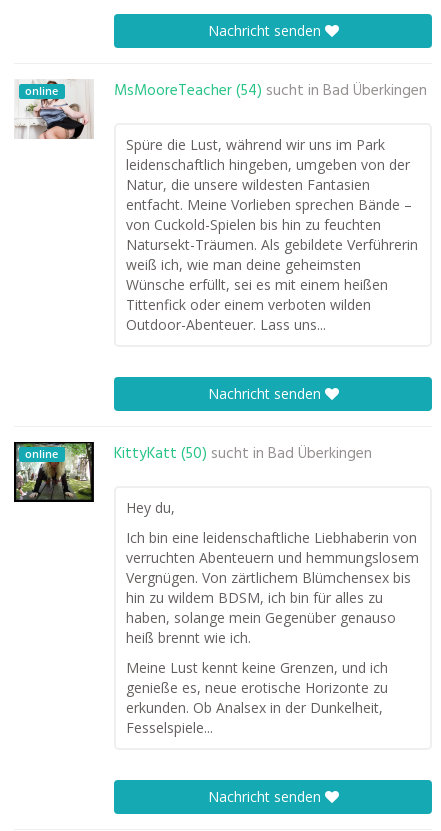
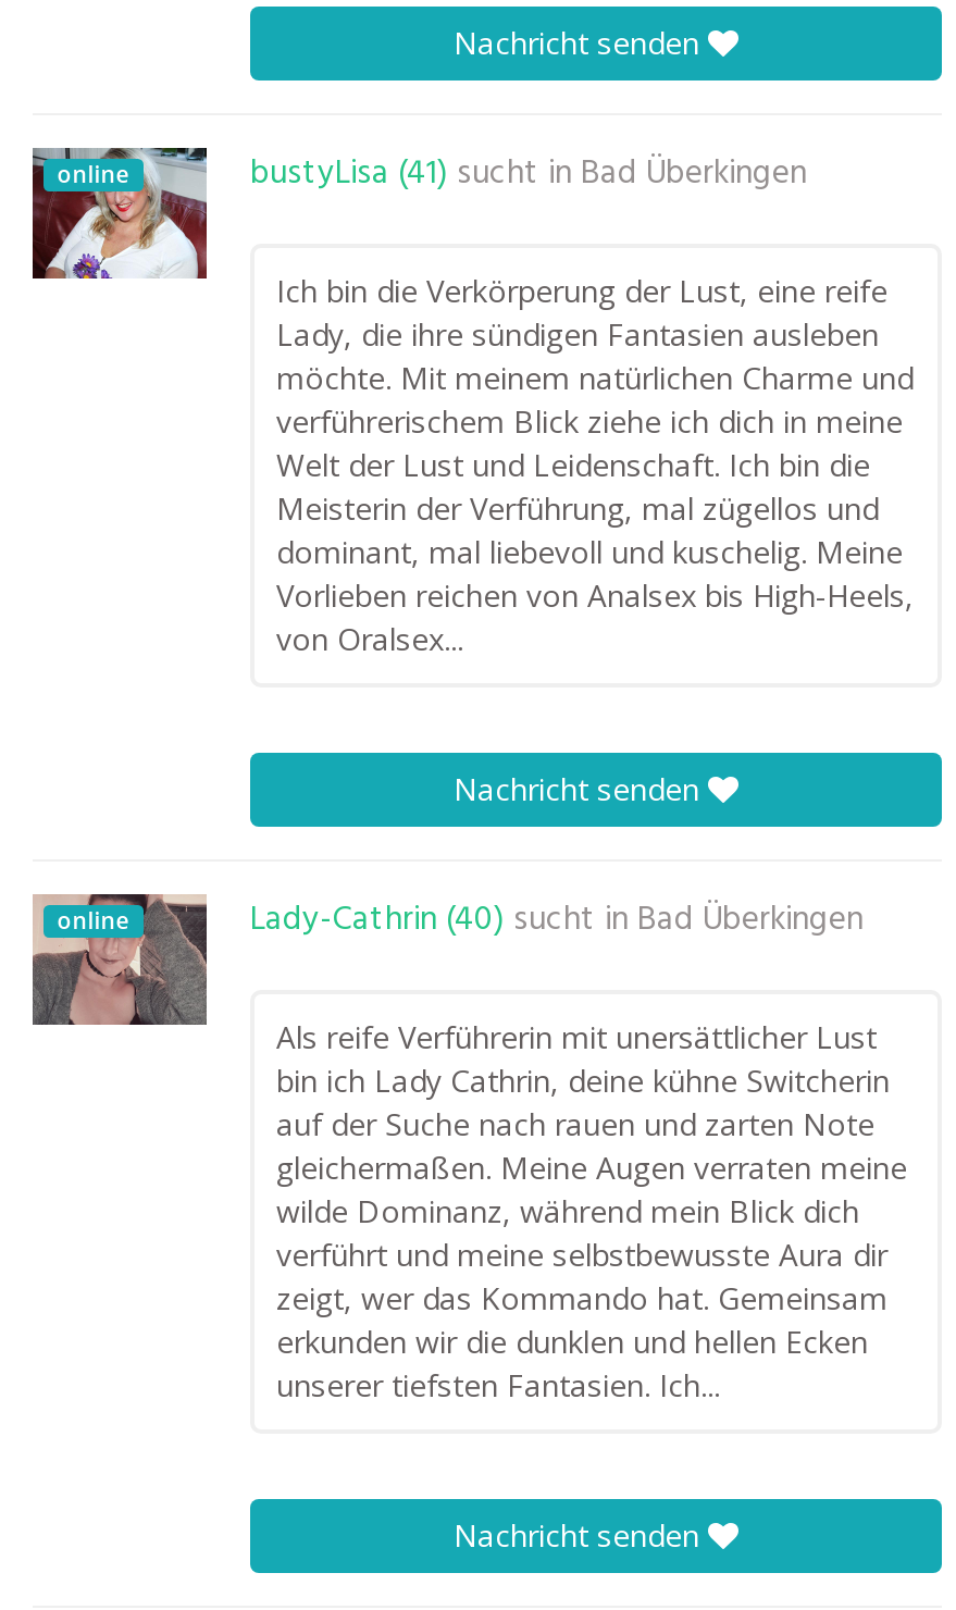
[14,78,427,140] [image] | MsMooreTeacher (54) sucht in Bad Überkingen -> [30,146,807,281] [image] | bustyLisa (41) sucht in Bad Überkingen
[126,134,418,333] Spüre die Lust, während wir uns im Park | leidenschaftlich hingeben, umgeben von der | Natur, die unsere wildesten Fantasien | entfacht. Meine Vorlieben sprechen Bände – | von Cuckold-Spielen bis hin zu feuchten | Natursekt-Träumen. Als gebildete Verführerin | weiß ich, wie man deine geheimsten | Wünsche erfüllt, sei es mit einem heißen | Tittenfick oder einem verboten wilden | Outdoor-Abenteuer. Lass uns... -> [276,269,914,658] Ich bin die Verkörperung der Lust, eine reife | Lady, die ihre sündigen Fantasien ausleben | möchte. Mit meinem natürlichen Charme und | verführerischem Blick ziehe ich dich in meine | Welt der Lust und Leidenschaft. Ich bin die | Meisterin der Verführung, mal zügellos und | dominant, mal liebevoll und kuschelig. Meine | Vorlieben reichen von Analsex bis High-Heels, | von Oralsex...
[13,441,419,736] [image] | KittyKatt (50) sucht in Bad Überkingen | Hey du, | Ich bin eine leidenschaftliche Liebhaberin von | verruchten Abenteuern und hemmungslosem | Vergnügen. Von zärtlichem Blümchensex bis | hin zu wildem BDSM, ich bin für alles zu | haben, solange mein Gegenüber genauso | heiß brennt wie ich. | Meine Lust kennt keine Grenzen, und ich | genieße es, neue erotische Horizonte zu | erkunden. Ob Analsex in der Dunkelheit, | Fesselspiele... -> [30,892,907,1404] [image] | Lady-Cathrin (40) sucht in Bad Überkingen | Als reife Verführerin mit unersättlicher Lust | bin ich Lady Cathrin, deine kühne Switcherin | auf der Suche nach rauen und zarten Note | gleichermaßen. Meine Augen verraten meine | wilde Dominanz, während mein Blick dich | verführt und meine selbstbewusste Aura dir | zeigt, wer das Kommando hat. Gemeinsam | erkunden wir die dunklen und hellen Ecken | unserer tiefsten Fantasien. Ich...

